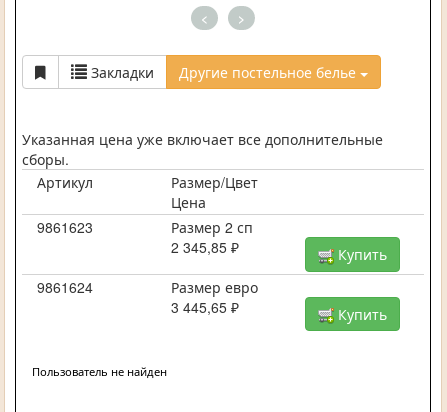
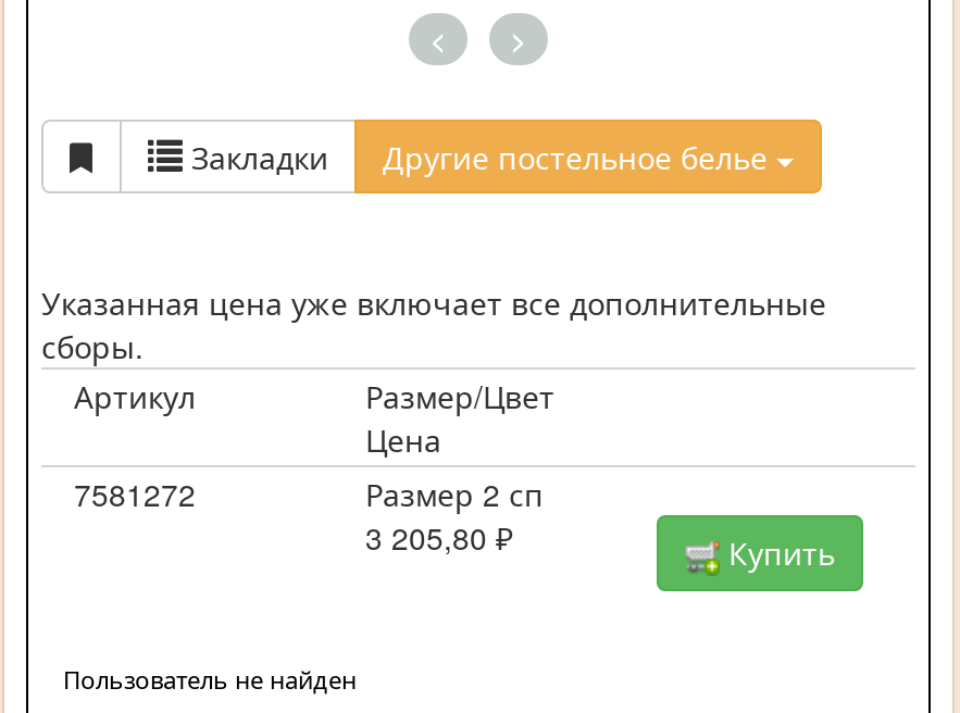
[37,217,93,237] 9861623 -> [74,472,196,516] 7581272
[37,237,387,317] 2 345,85 ₽ | Купить | 9861624 | Размер евро | 3 445,65 ₽ -> [365,516,513,559] 3 205,80 ₽

